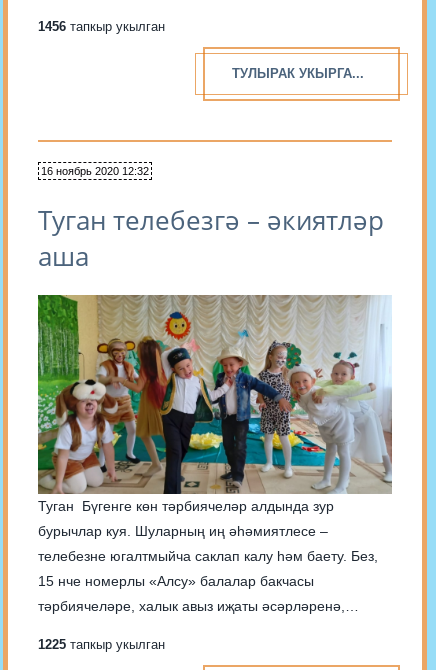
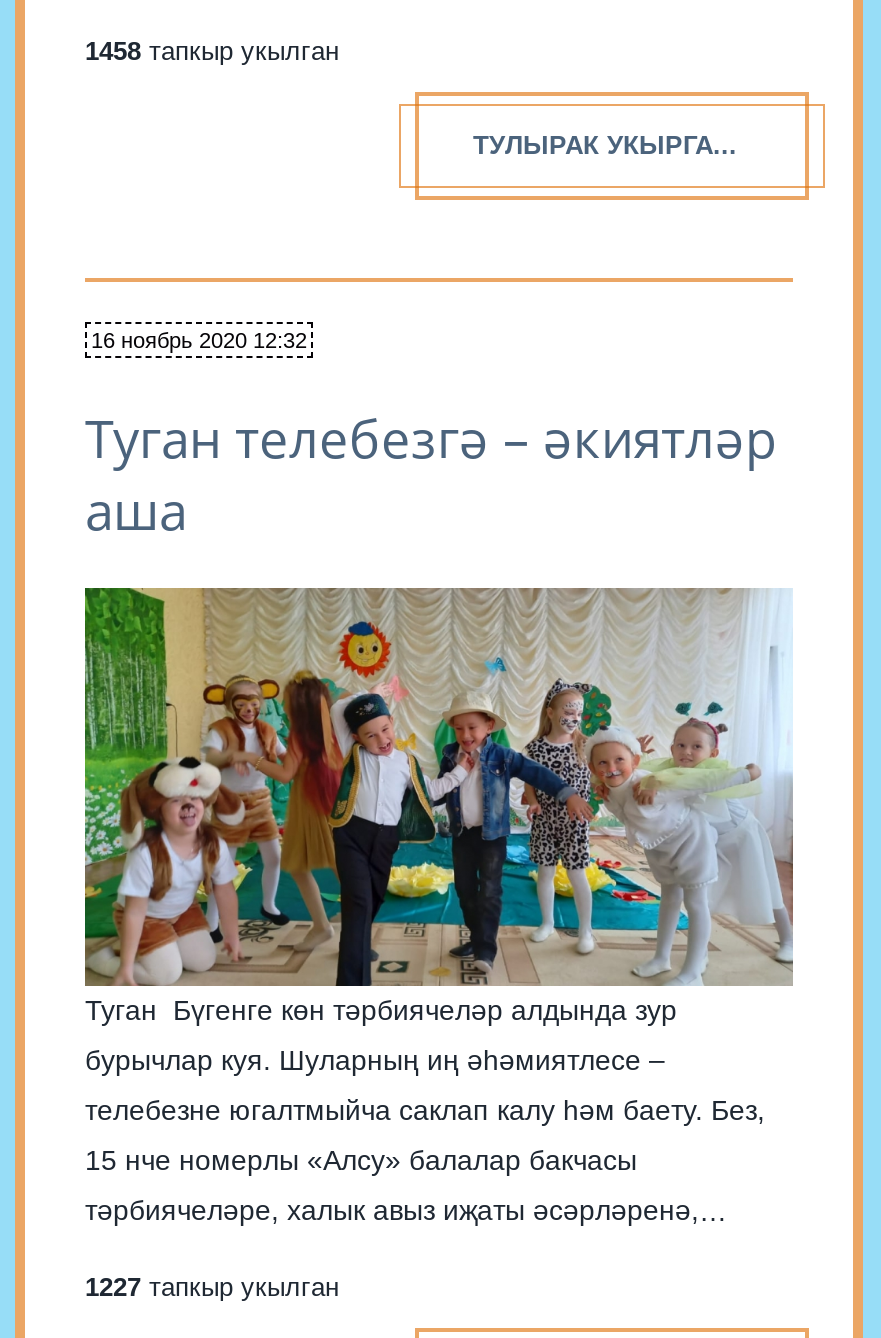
[38,19,165,34] 1456 тапкыр укылган -> [85,36,339,66] 1458 тапкыр укылган
[38,637,165,652] 1225 тапкыр укылган -> [85,1273,339,1303] 1227 тапкыр укылган

